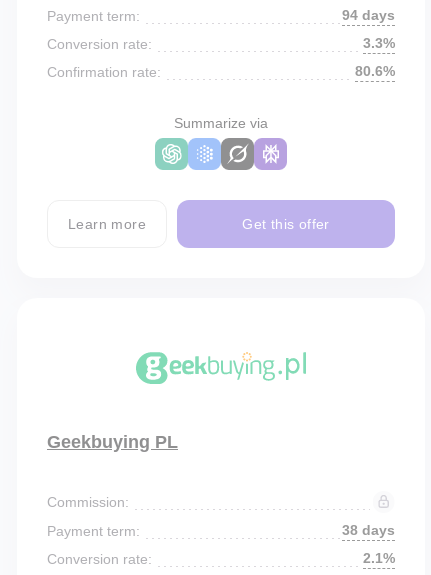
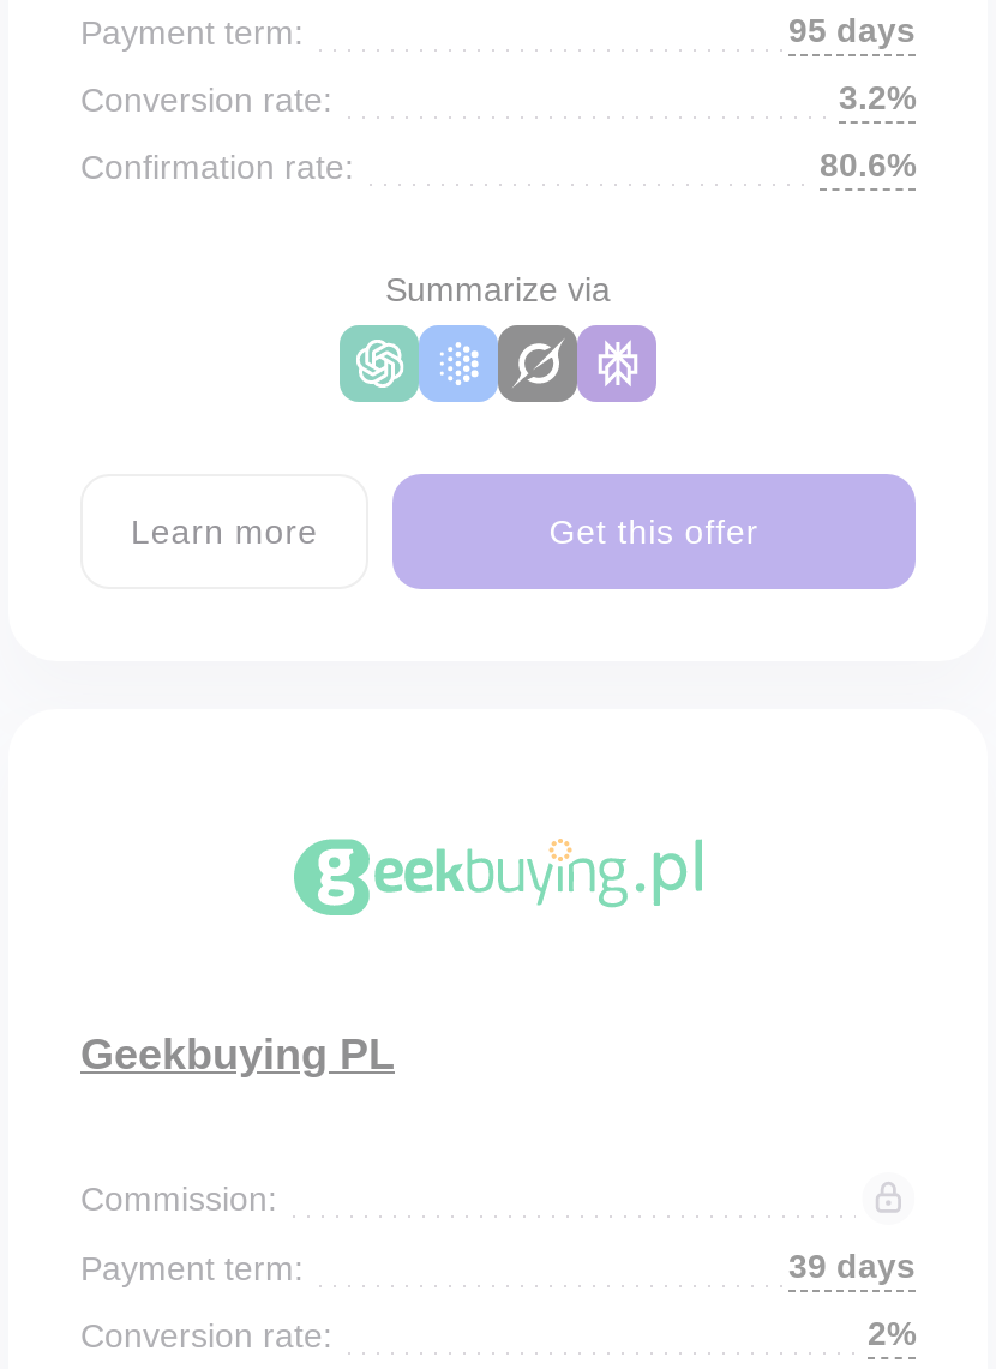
[342,7,395,23] 94 days -> [788,11,916,49] 95 days
[363,35,395,51] 3.3% -> [839,78,916,116] 3.2%
[342,522,395,538] 38 days -> [788,1247,916,1285] 39 days
[363,550,395,566] 2.1% -> [868,1314,916,1352] 2%

